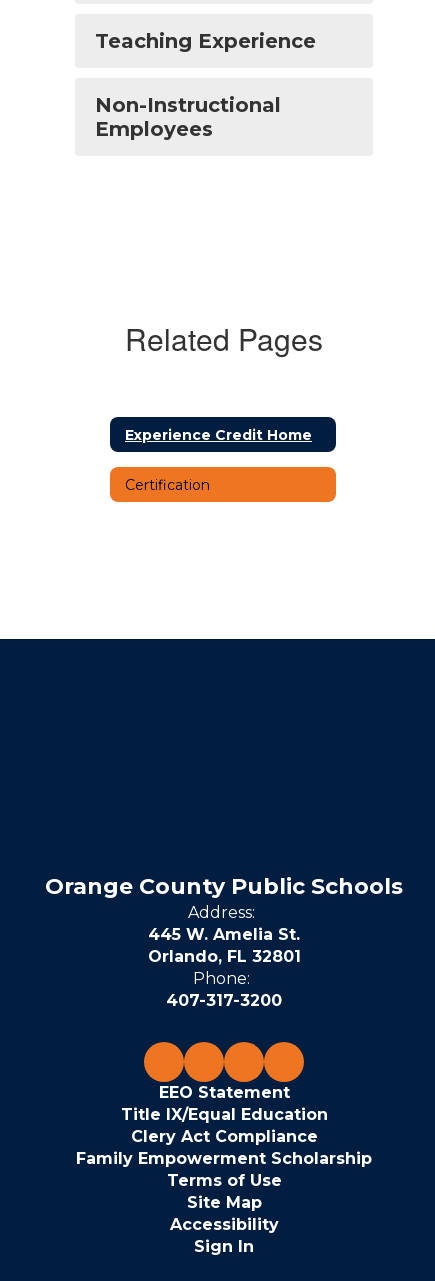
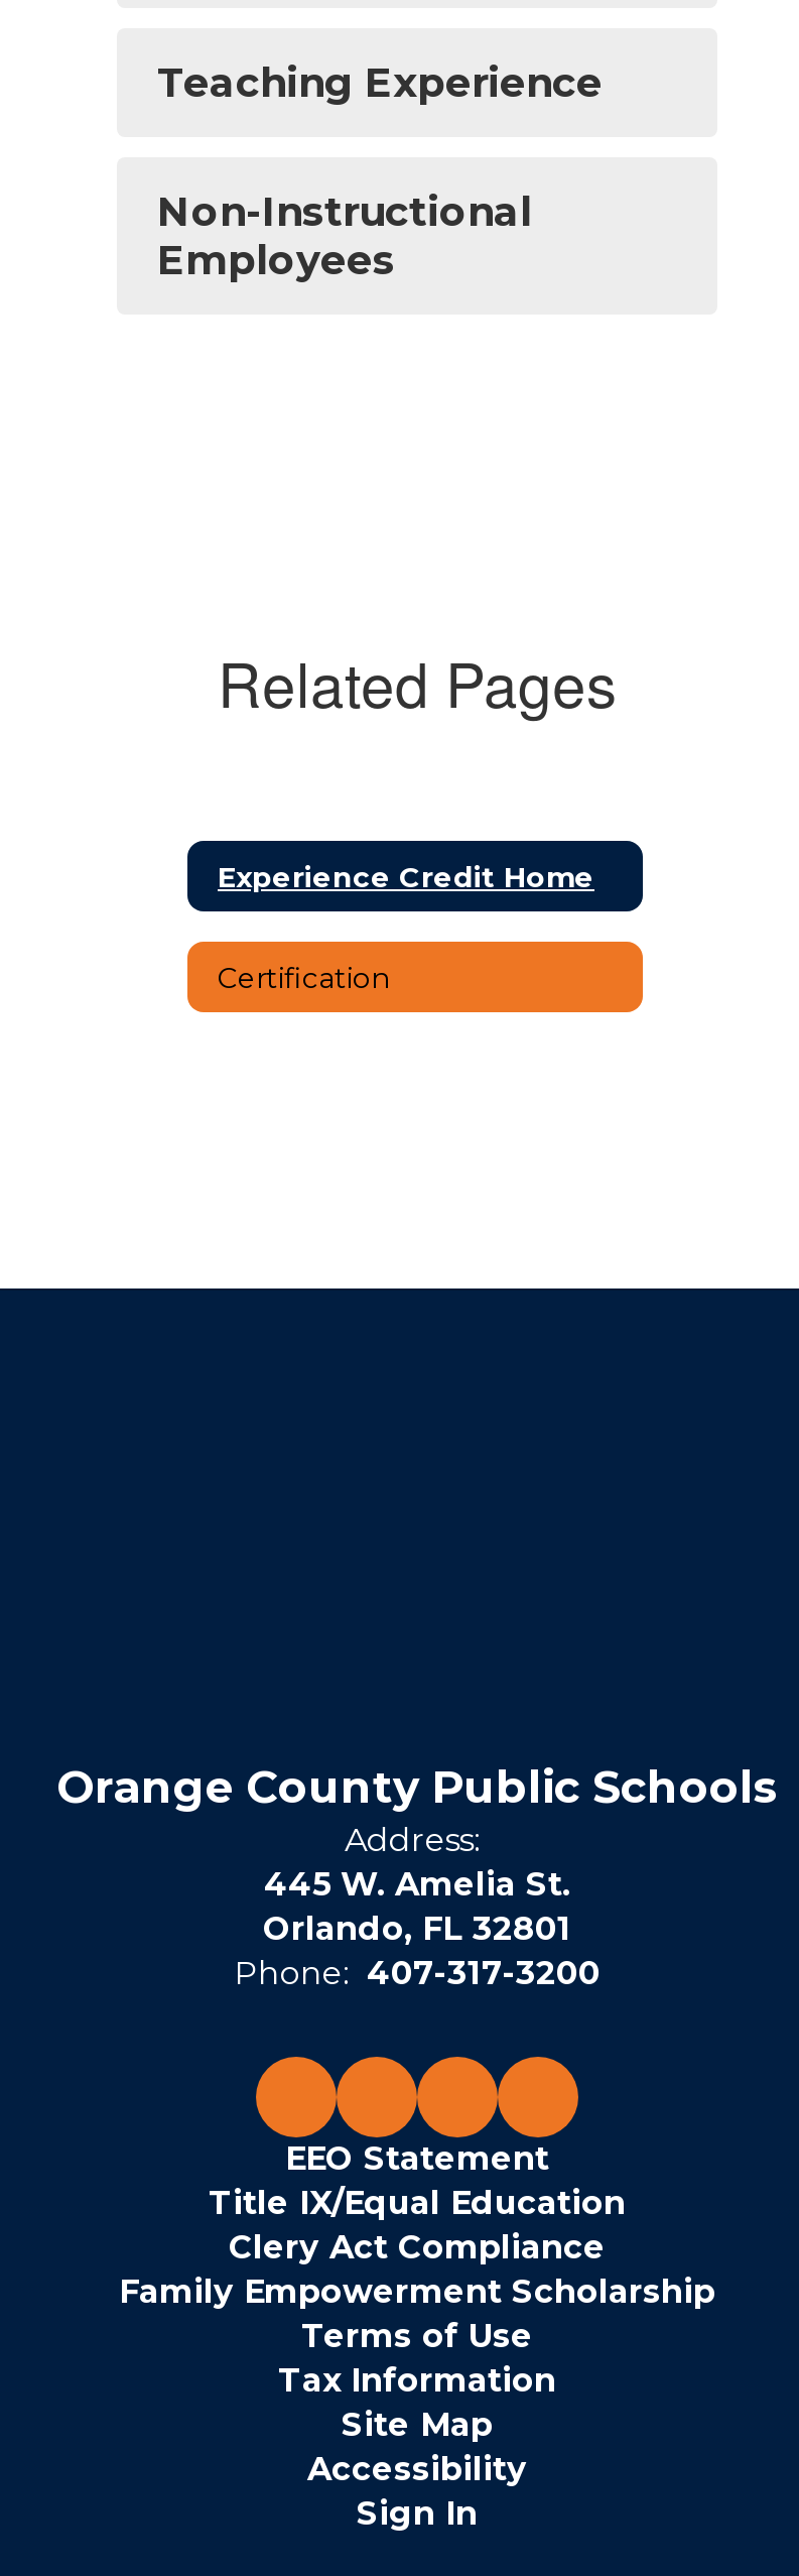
moved [76,1083,372,1190] -> [119,2139,715,2355]: EEO Statement | Title IX/Equal Education | Clery Act Compliance | Family Empowerment Scholarship | Terms of Use
none -> [278,2361,556,2400] Tax Information

